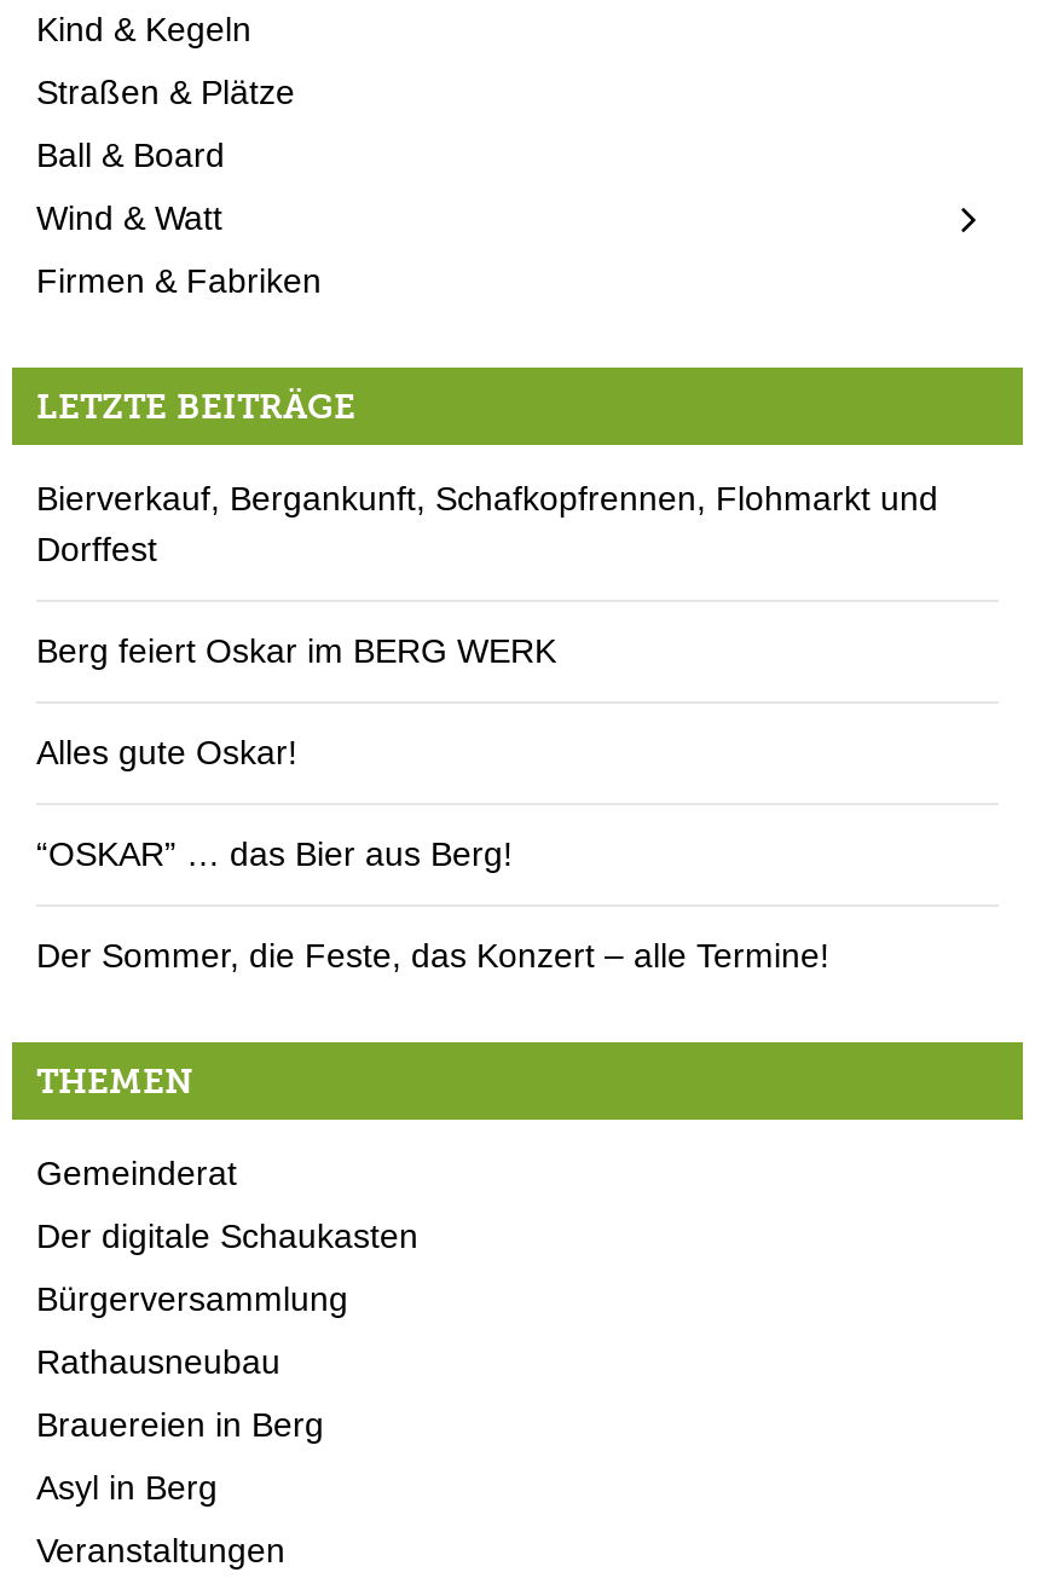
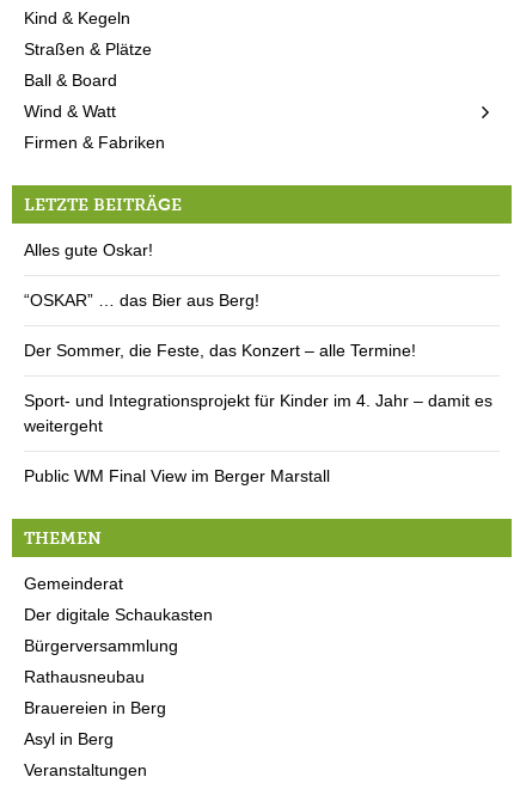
[36,480,938,671] Bierverkauf, Bergankunft, Schafkopfrennen, Flohmarkt und | Dorffest | Berg feiert Oskar im BERG WERK -> none
moved [36,733,829,975] -> [24,241,416,360]: Alles gute Oskar! | “OSKAR” … das Bier aus Berg! | Der Sommer, die Feste, das Konzert – alle Termine!
none -> [24,391,492,486] Sport- und Integrationsprojekt für Kinder im 4. Jahr – damit es | weitergeht | Public WM Final View im Berger Marstall

